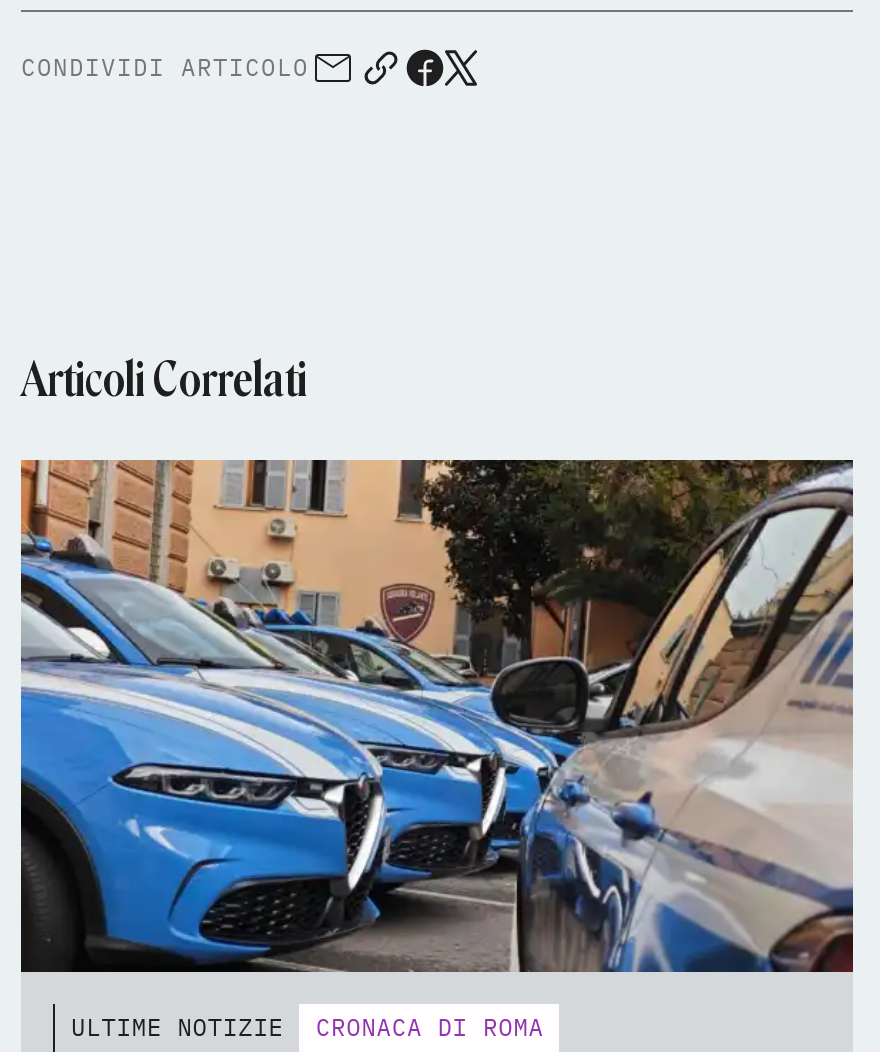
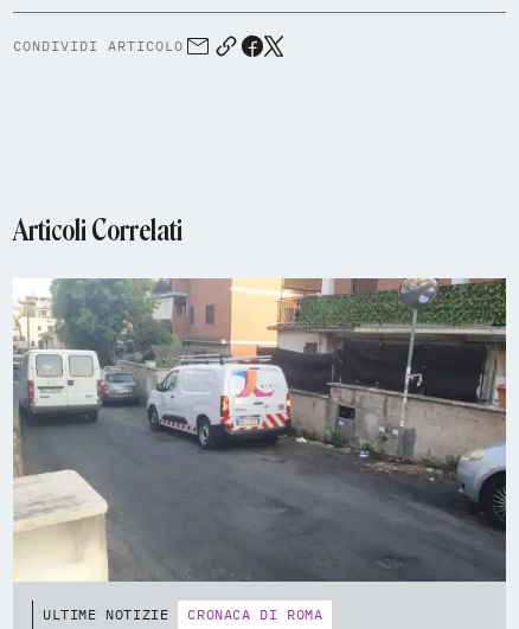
[19,458,855,974] [image] -> [12,277,507,582] [image]

